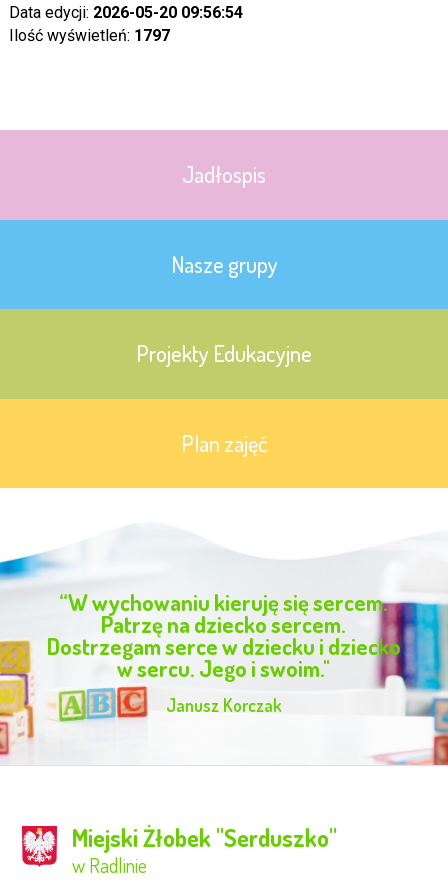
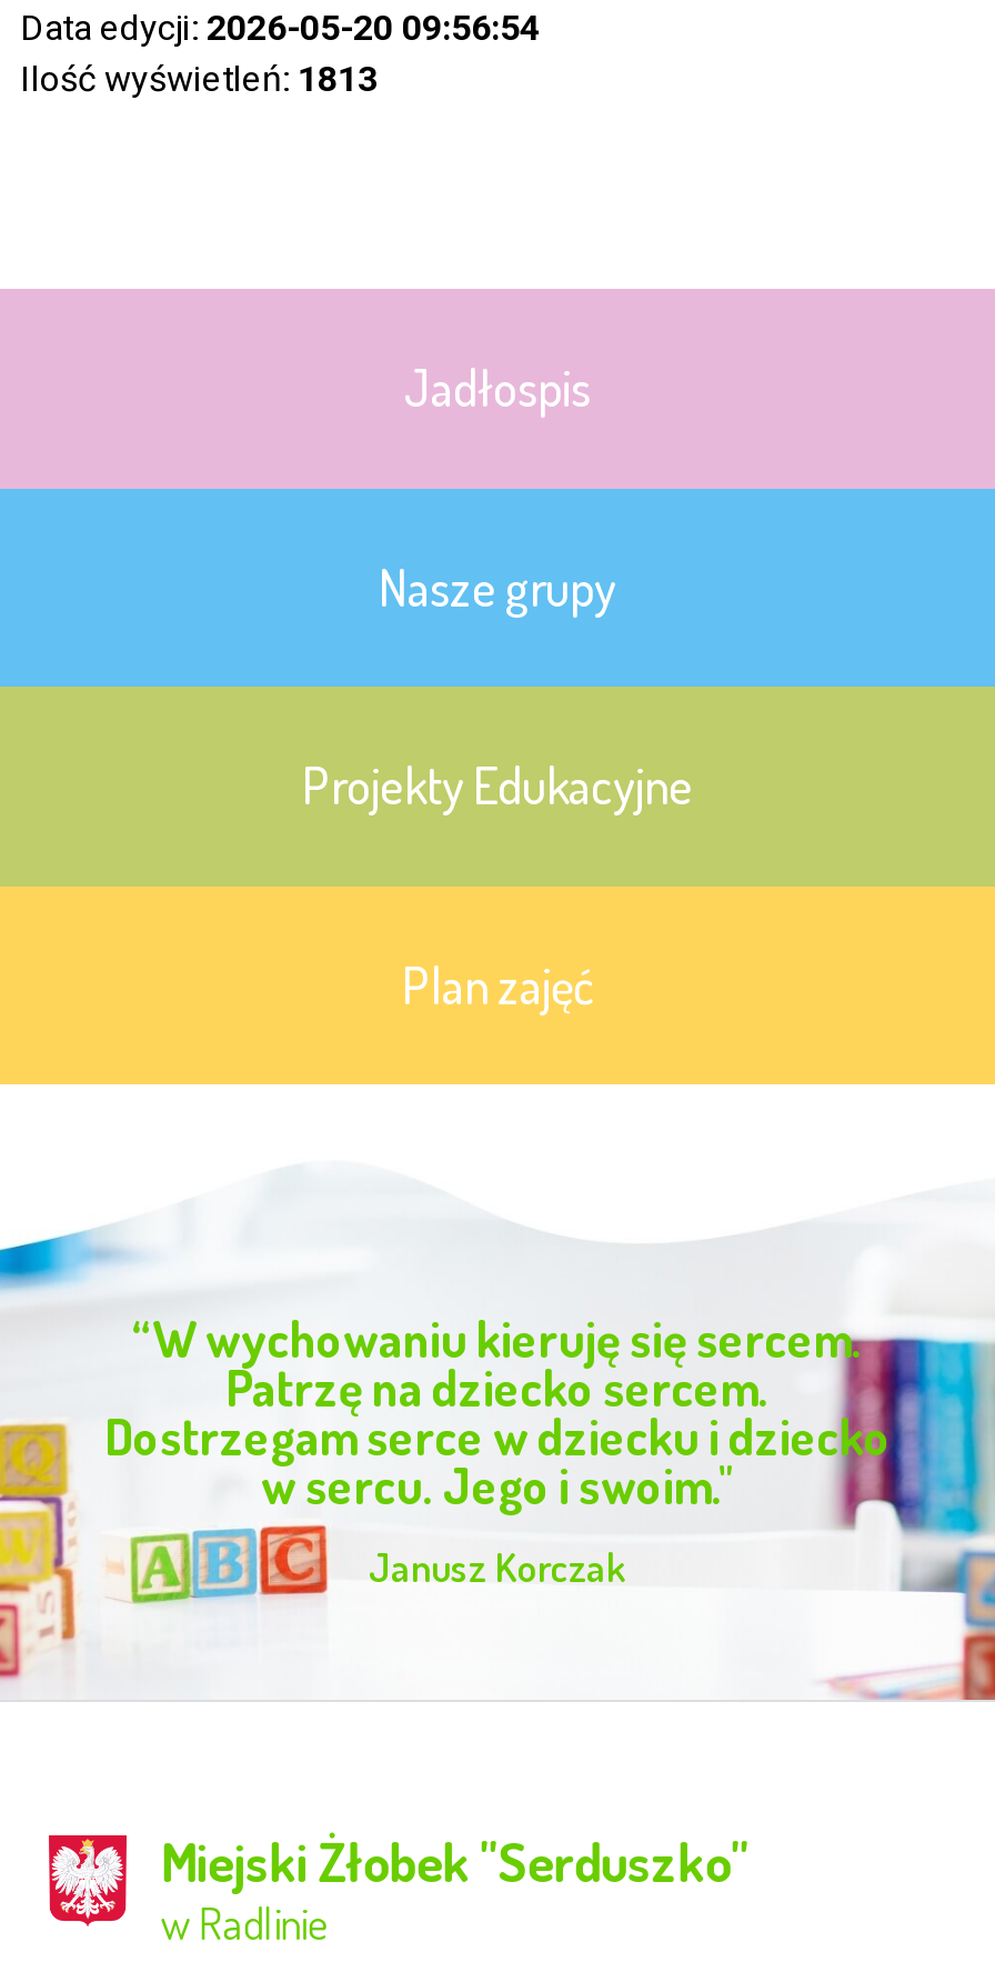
[9,26,170,45] Ilość wyświetleń: 1797 -> [20,58,378,100] Ilość wyświetleń: 1813

